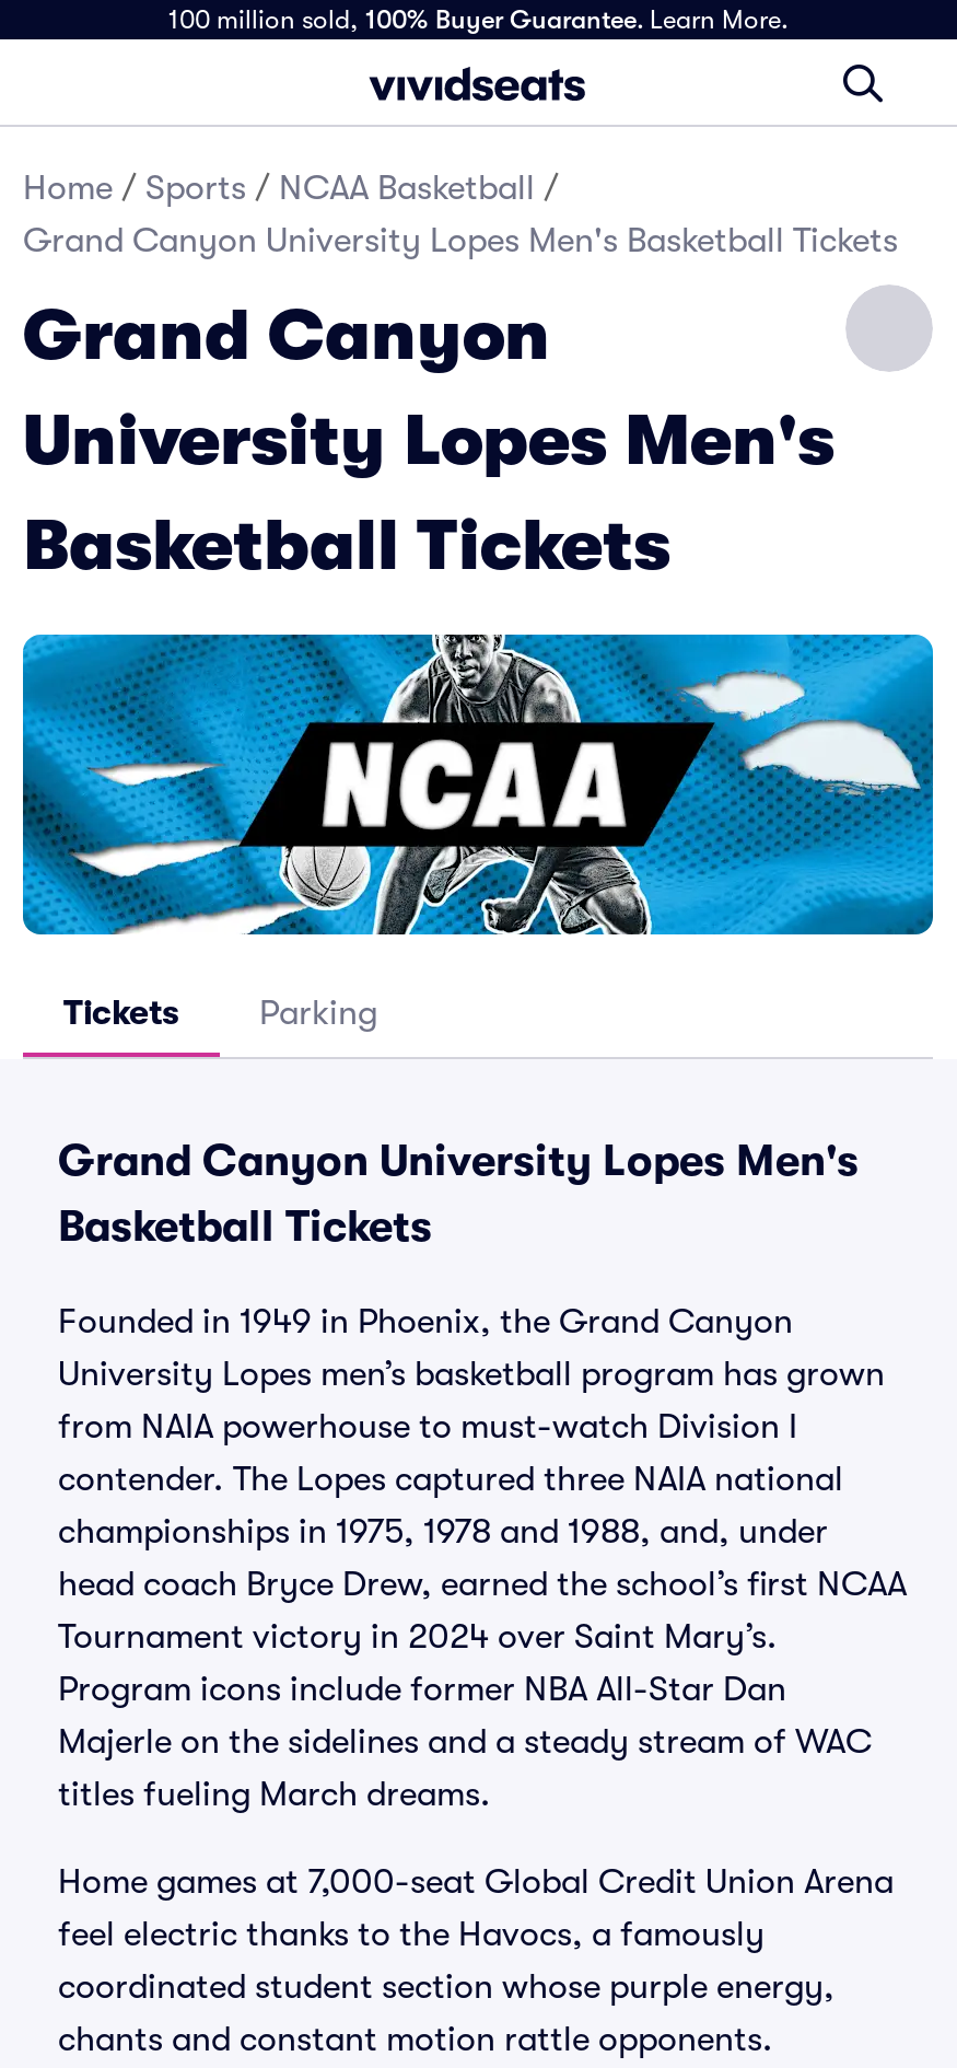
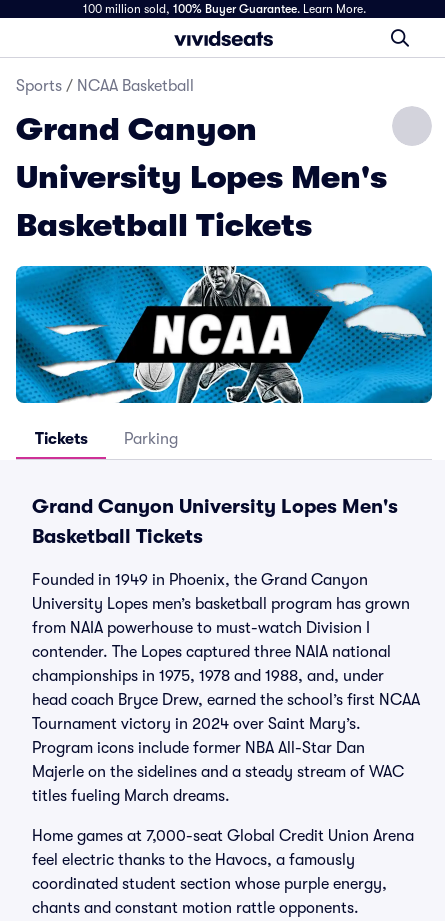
[23,169,898,260] Home / Sports / NCAA Basketball / | Grand Canyon University Lopes Men's Basketball Tickets -> [16,77,194,95] Sports / NCAA Basketball

